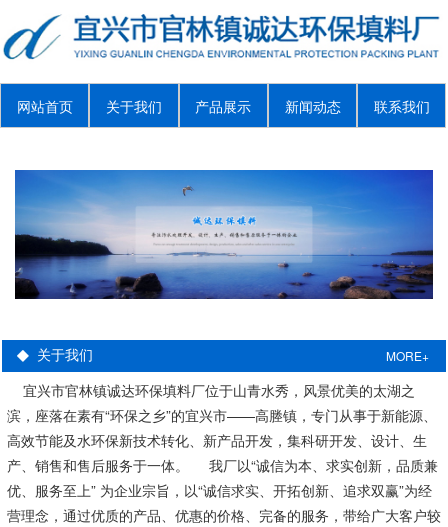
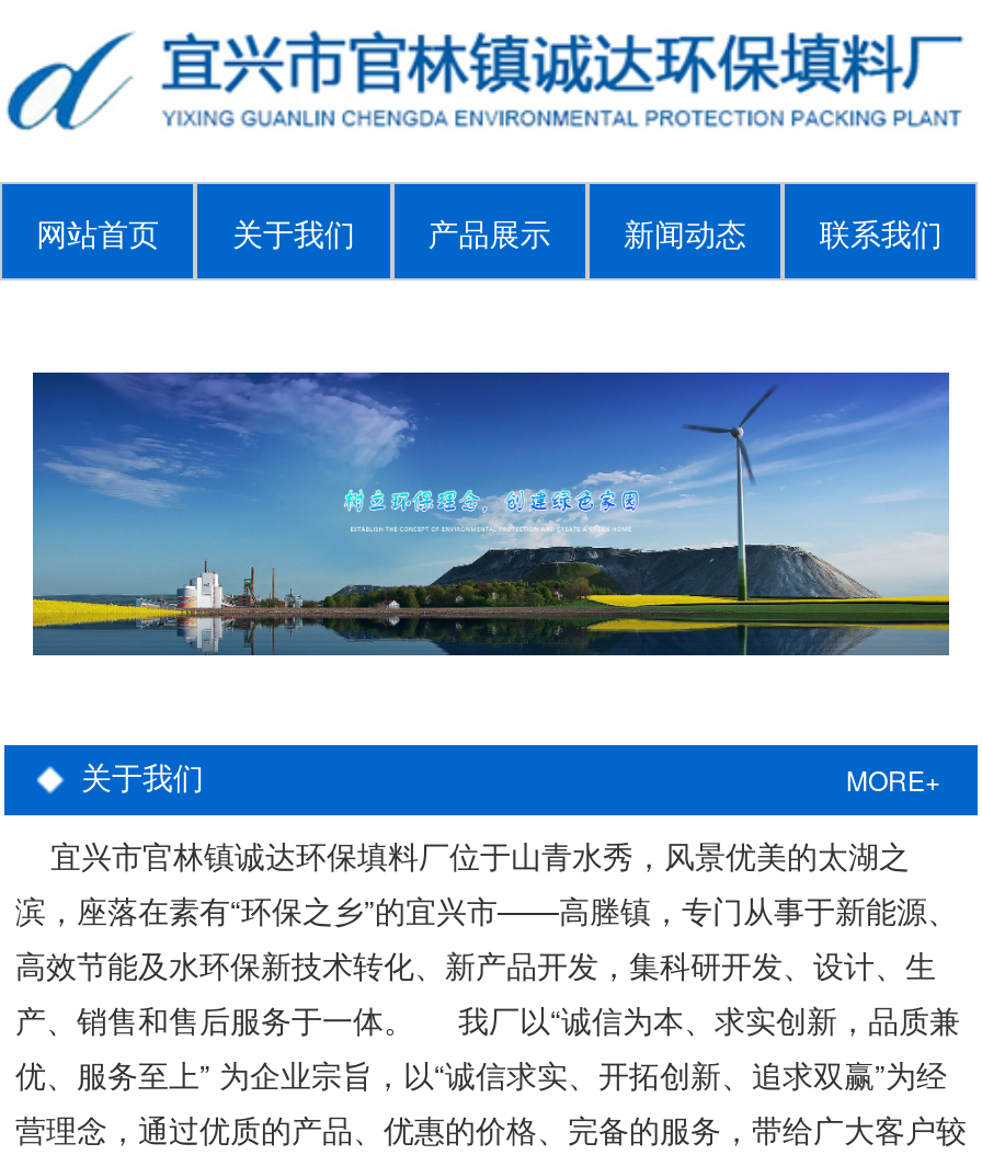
[14,170,434,300] [image] -> [31,373,951,657] [image]

